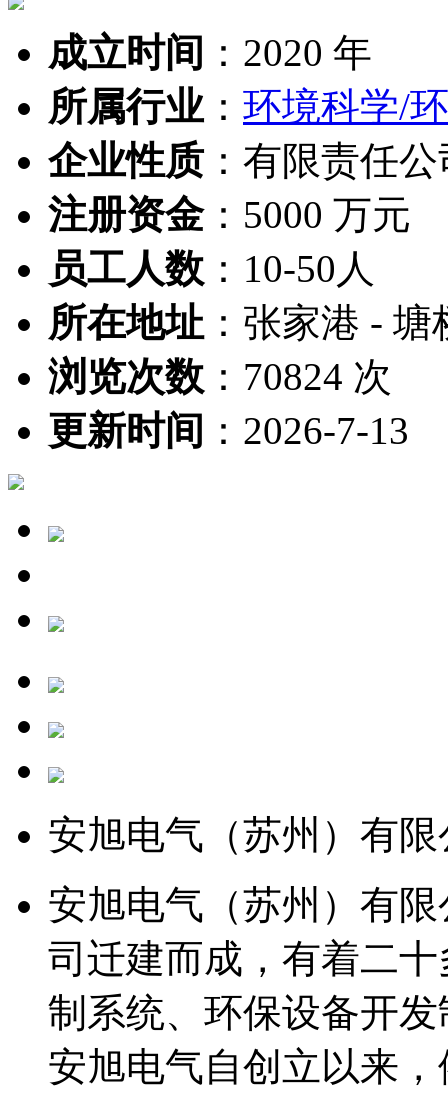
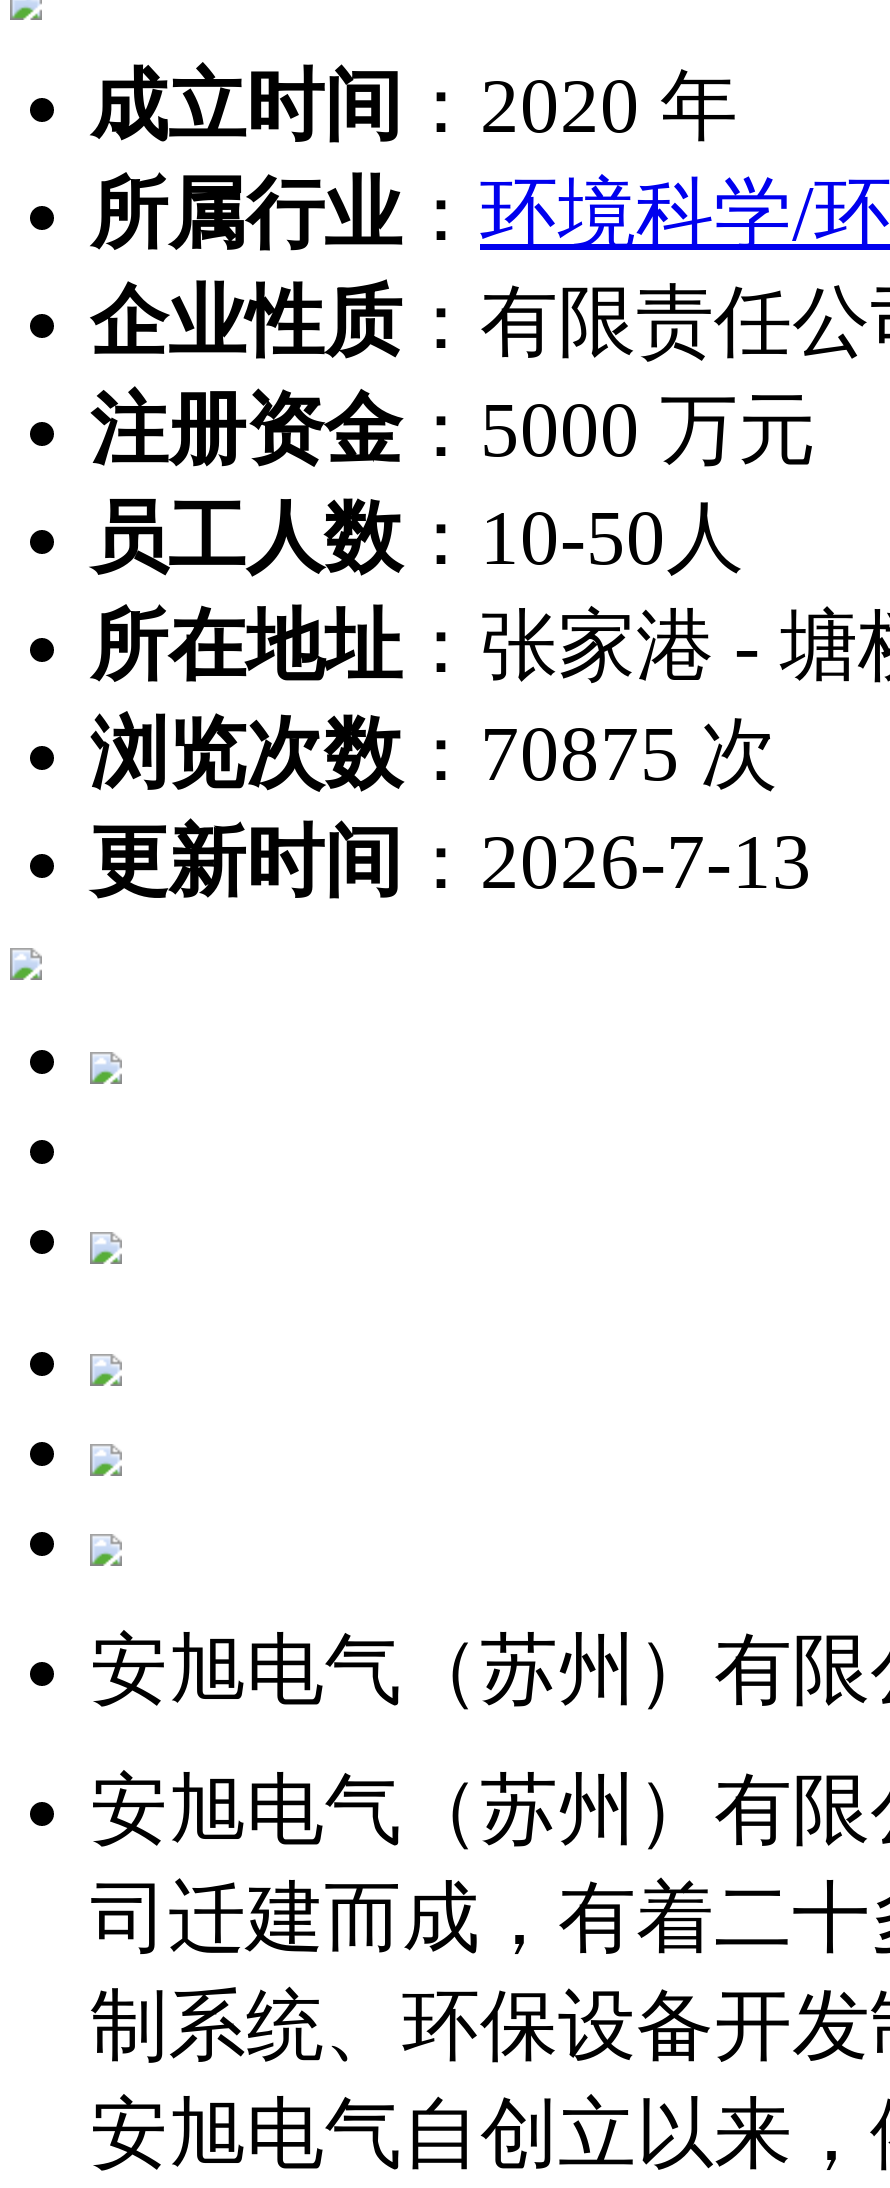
[48,355,392,398] 浏览次数：70824 次 -> [90,710,778,796] 浏览次数：70875 次

